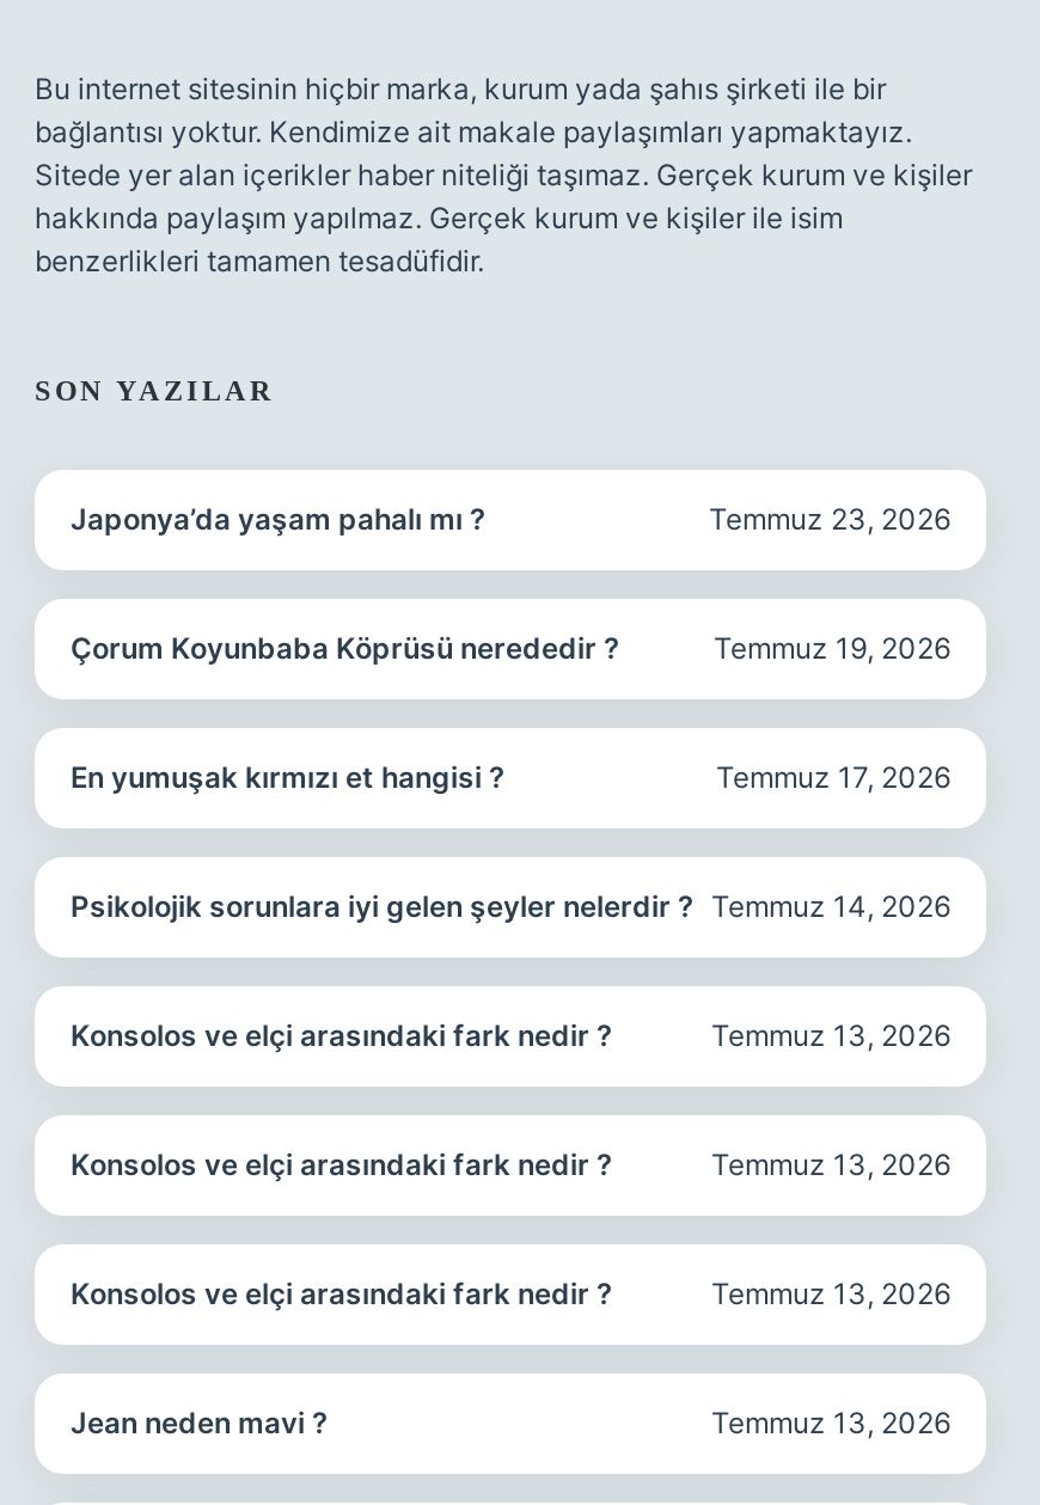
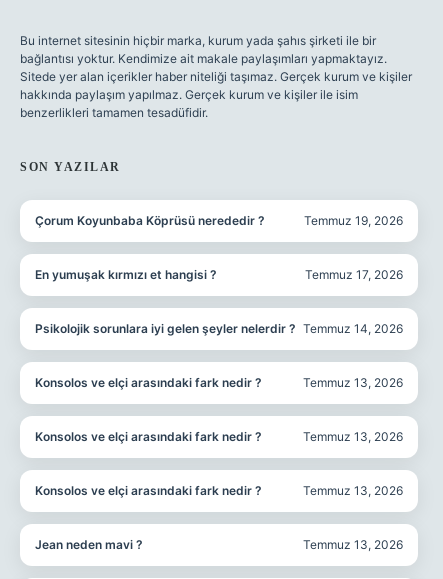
[71,501,950,537] Japonya’da yaşam pahalı mı ? | Temmuz 23, 2026 -> none

